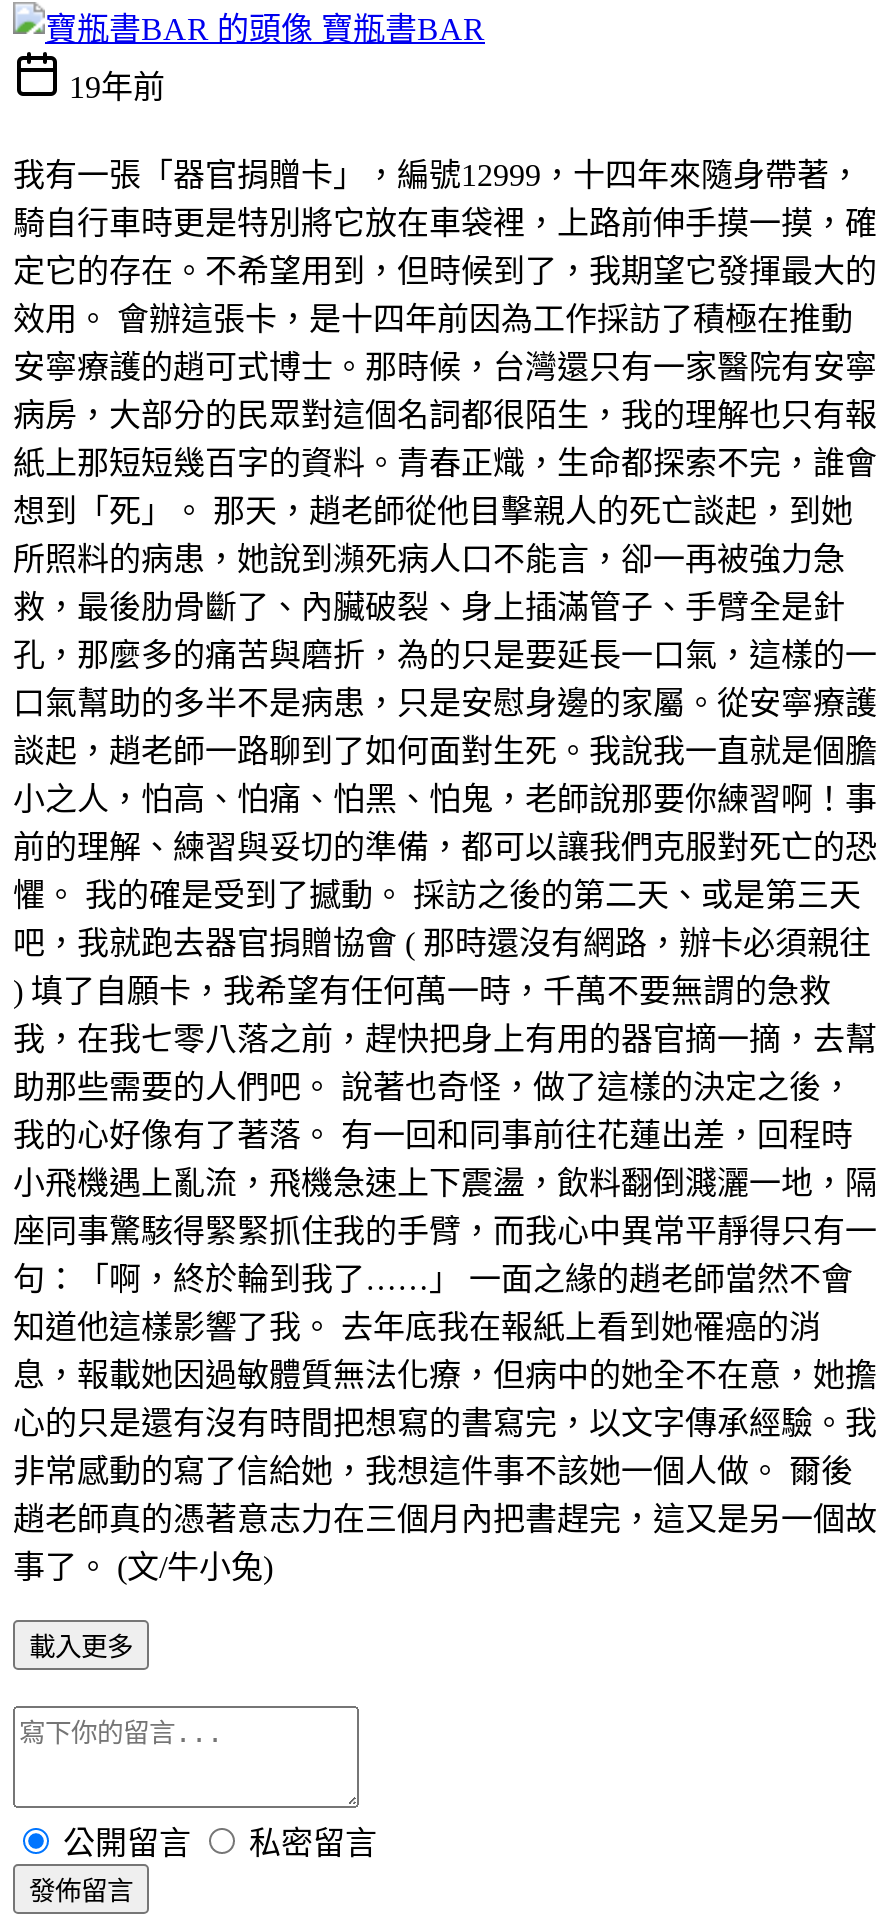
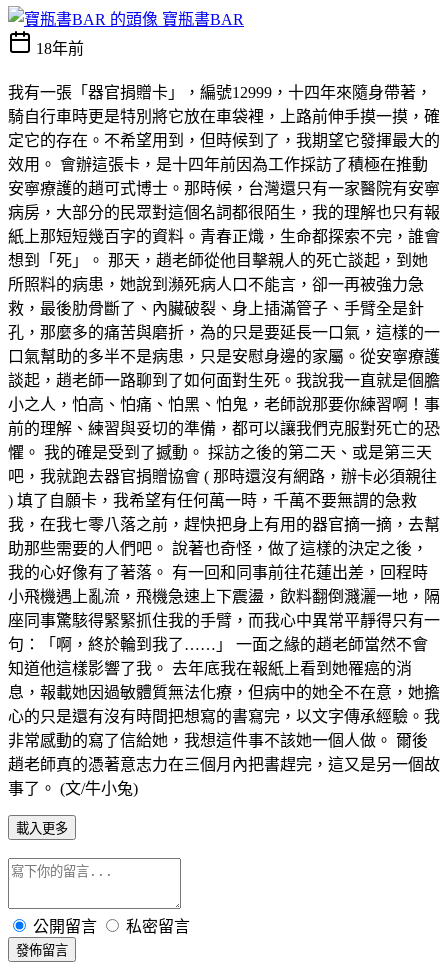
[69,70,165,104] 19年前 -> [36,40,84,57] 18年前

